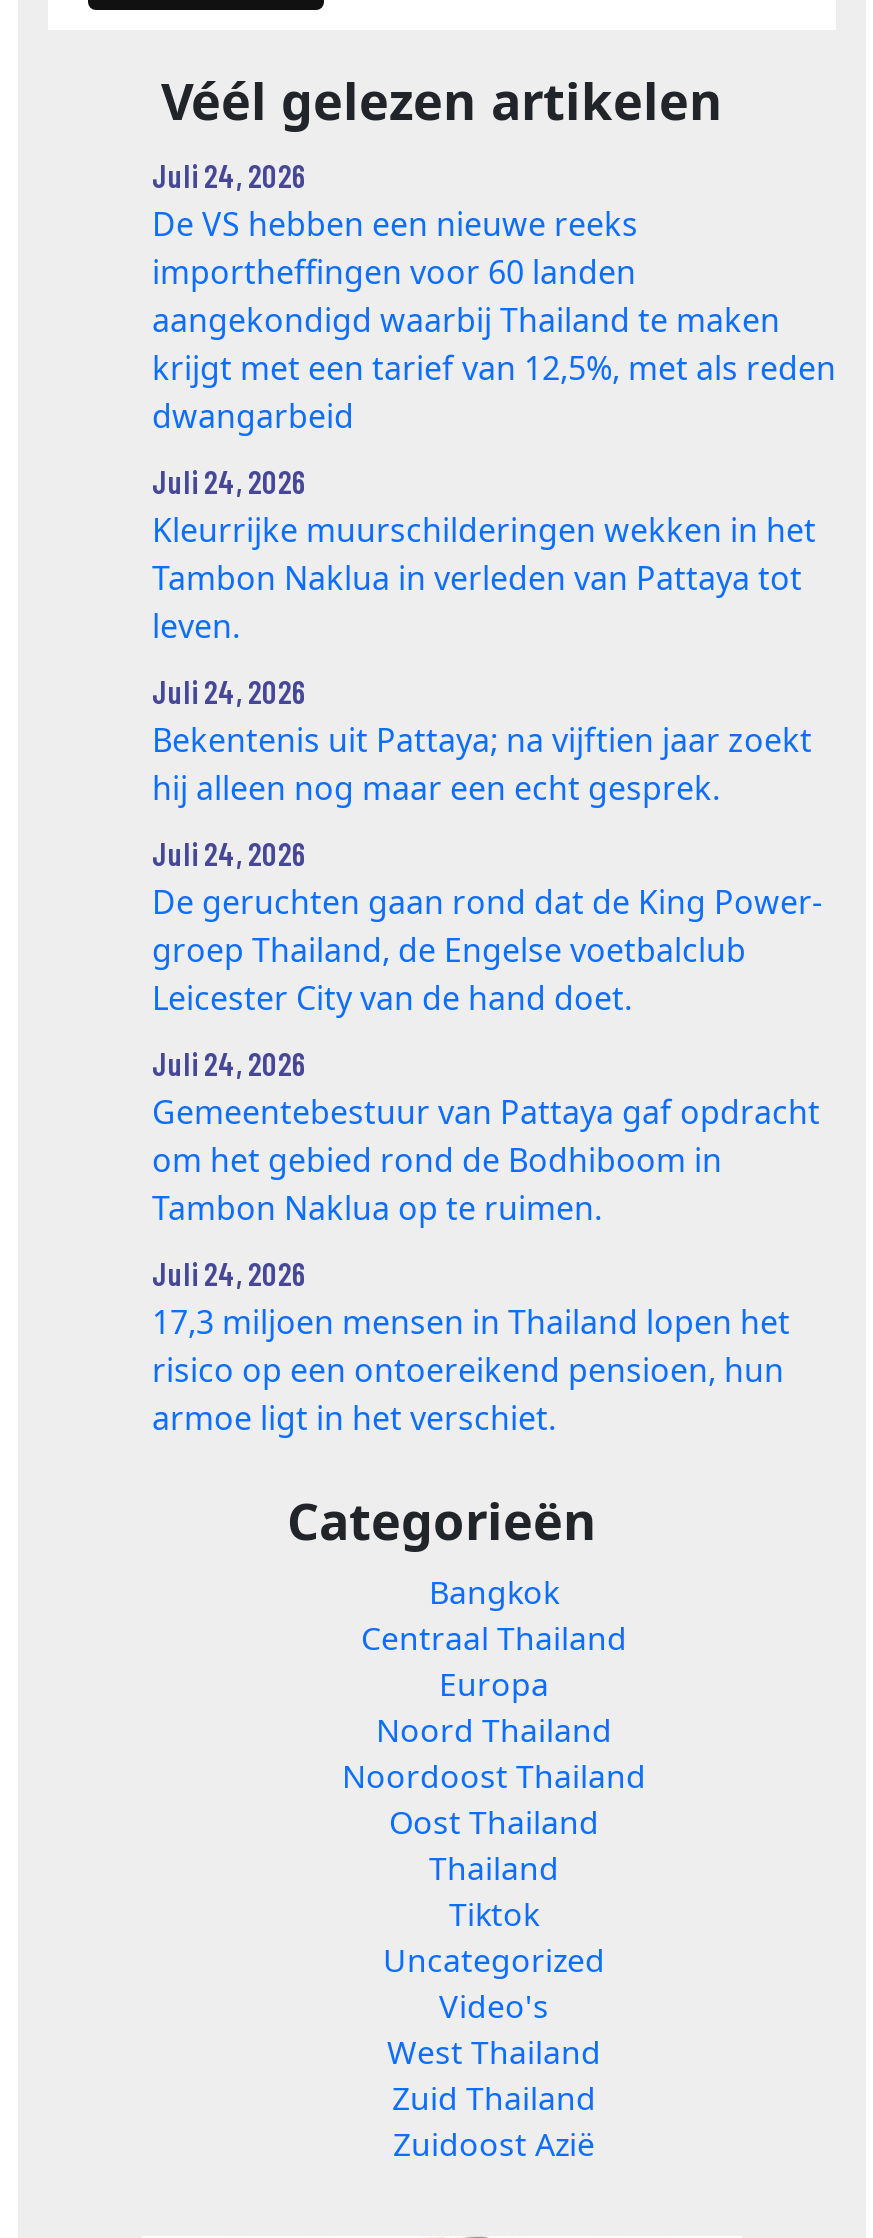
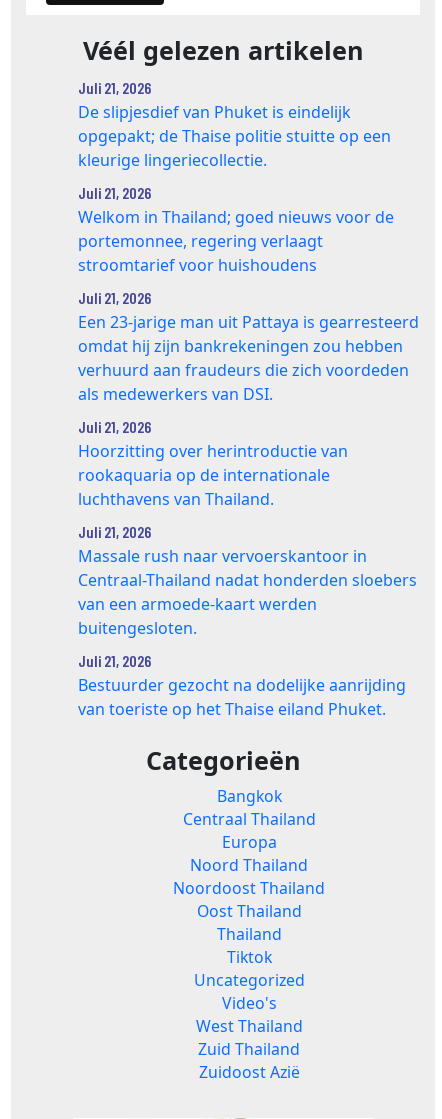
[152,155,836,437] Juli 24, 2026 | De VS hebben een nieuwe reeks | importheffingen voor 60 landen | aangekondigd waarbij Thailand te maken | krijgt met een tarief van 12,5%, met als reden | dwangarbeid -> [78,77,391,170] Juli 21, 2026 | De slipjesdief van Phuket is eindelijk | opgepakt; de Thaise politie stuitte op een | kleurige lingeriecollectie.
[152,461,816,647] Juli 24, 2026 | Kleurrijke muurschilderingen wekken in het | Tambon Naklua in verleden van Pattaya tot | leven. -> [78,182,394,275] Juli 21, 2026 | Welkom in Thailand; goed nieuws voor de | portemonnee, regering verlaagt | stroomtarief voor huishoudens
[152,671,812,809] Juli 24, 2026 | Bekentenis uit Pattaya; na vijftien jaar zoekt | hij alleen nog maar een echt gesprek. -> [78,287,419,404] Juli 21, 2026 | Een 23-jarige man uit Pattaya is gearresteerd | omdat hij zijn bankrekeningen zou hebben | verhuurd aan fraudeurs die zich voordeden | als medewerkers van DSI.
[152,833,822,1019] Juli 24, 2026 | De geruchten gaan rond dat de King Power- | groep Thailand, de Engelse voetbalclub | Leicester City van de hand doet. -> [78,416,348,509] Juli 21, 2026 | Hoorzitting over herintroductie van | rookaquaria op de internationale | luchthavens van Thailand.
[152,1043,820,1229] Juli 24, 2026 | Gemeentebestuur van Pattaya gaf opdracht | om het gebied rond de Bodhiboom in | Tambon Naklua op te ruimen. -> [78,521,417,638] Juli 21, 2026 | Massale rush naar vervoerskantoor in | Centraal-Thailand nadat honderden sloebers | van een armoede-kaart werden | buitengesloten.
[152,1253,790,1439] Juli 24, 2026 | 17,3 miljoen mensen in Thailand lopen het | risico op een ontoereikend pensioen, hun | armoe ligt in het verschiet. -> [78,650,406,719] Juli 21, 2026 | Bestuurder gezocht na dodelijke aanrijding | van toeriste op het Thaise eiland Phuket.

